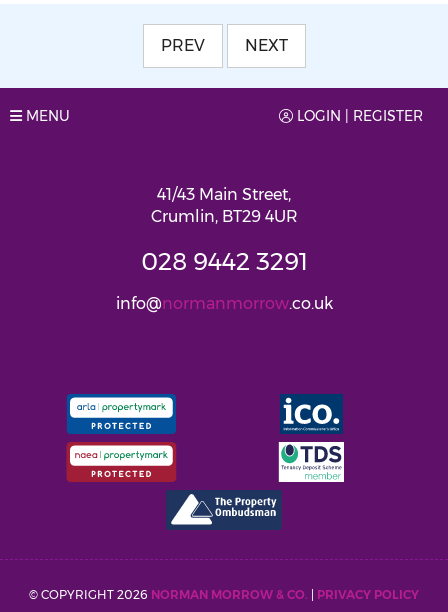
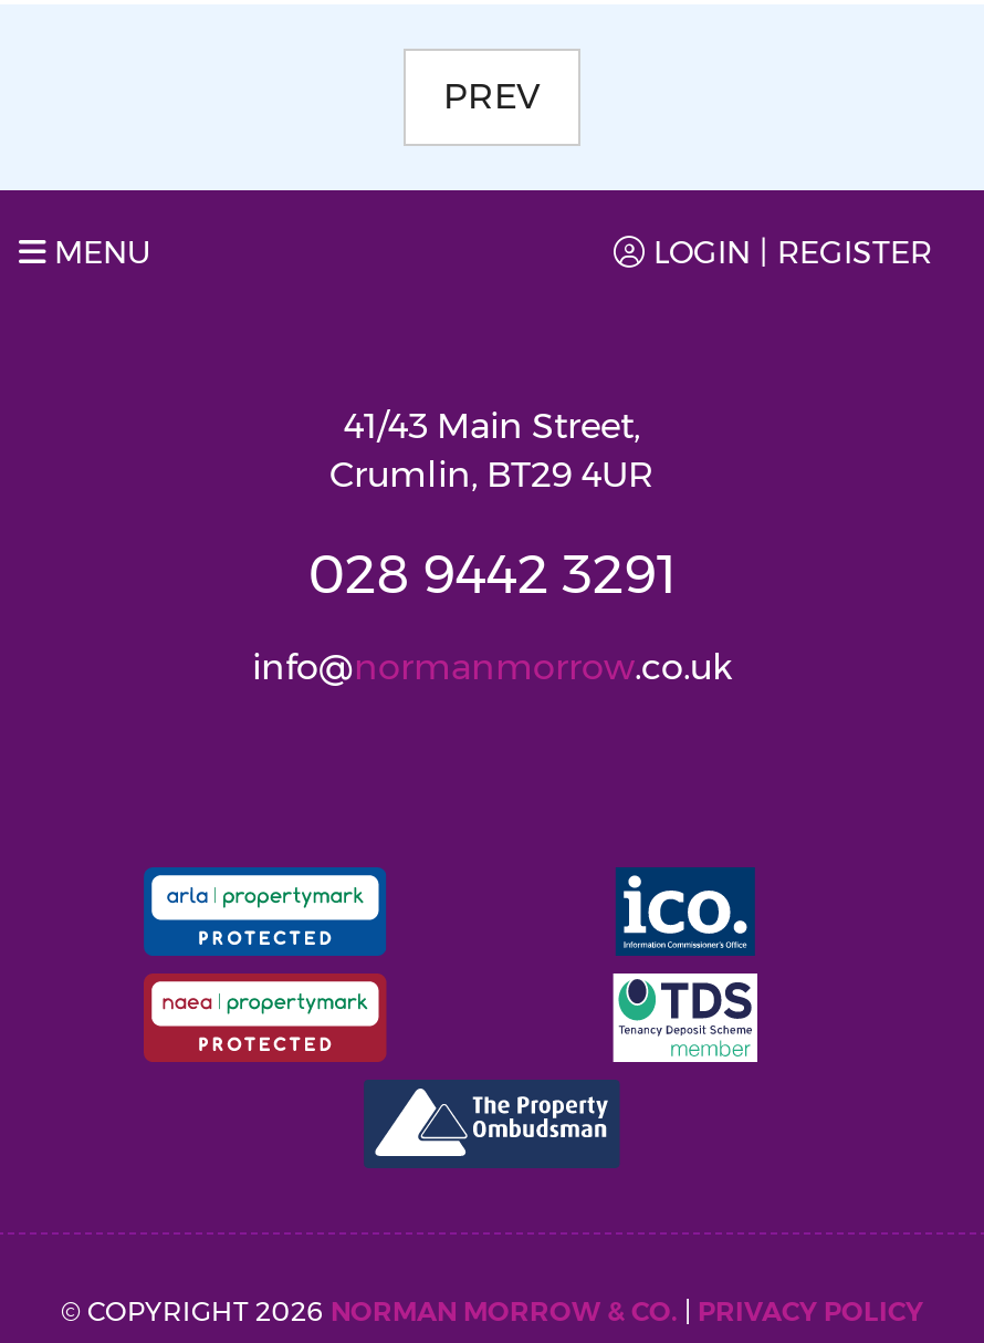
[244,36,287,55] NEXT -> none

